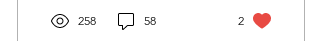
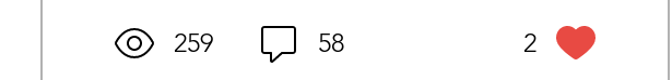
[78,13,96,28] 258 -> [174,25,213,58] 259

